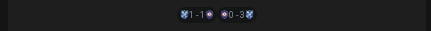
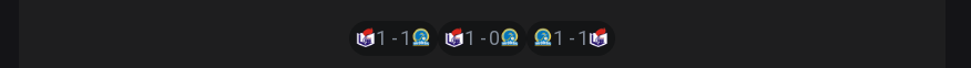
[229,9,245,19] 0 - 3 -> [464,26,589,48] 1 - 0 | 1 - 1

